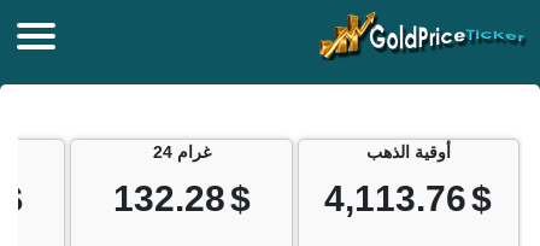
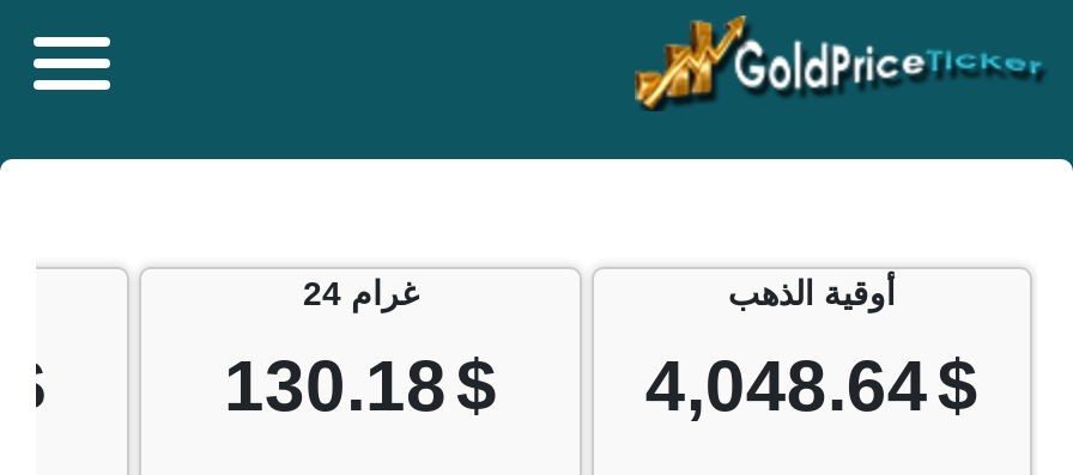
[113,178,225,218] 132.28 -> [224,346,447,425] 130.18
[325,178,467,218] 4,113.76 -> [645,346,928,425] 4,048.64

